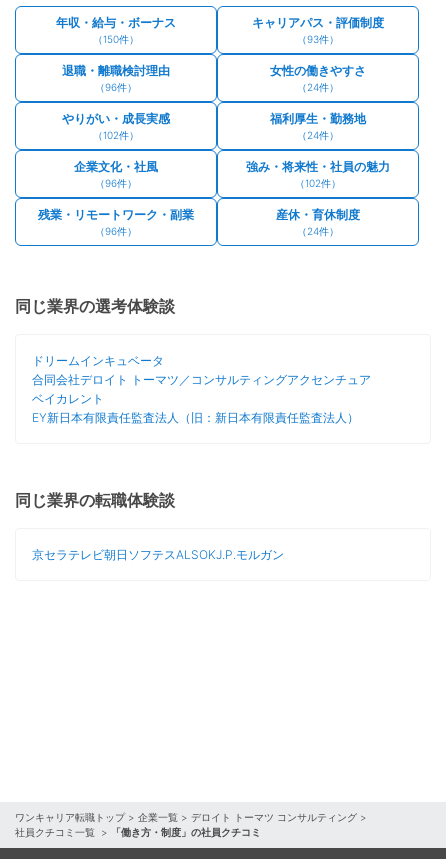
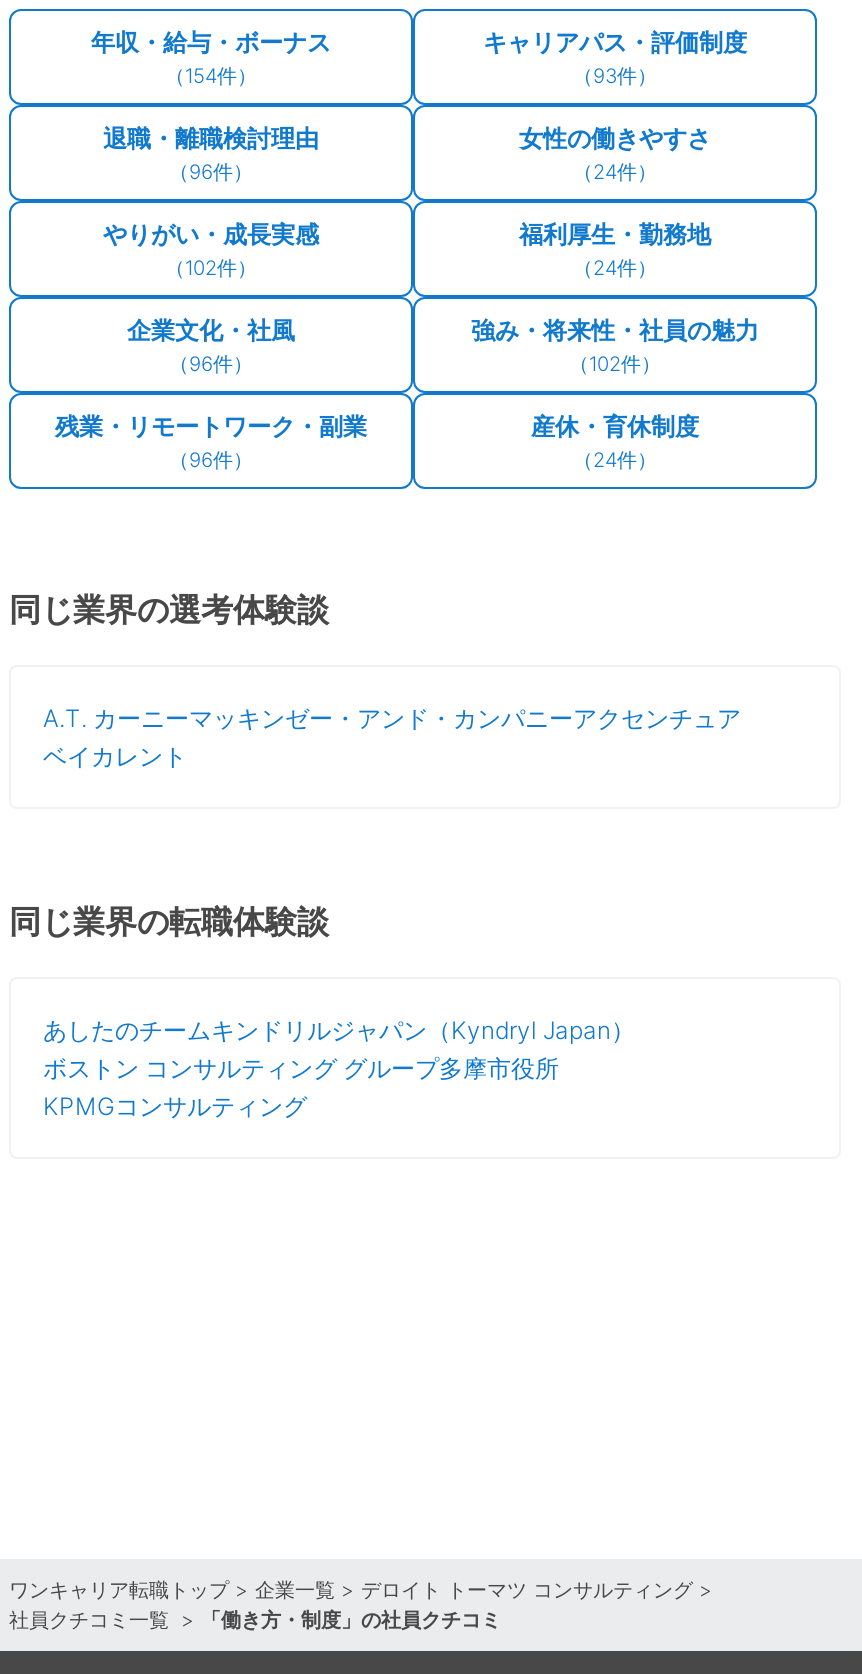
[93,32,139,44] （150件） -> [165,62,257,86] （154件）
[32,353,371,387] ドリームインキュベータ | 合同会社デロイト トーマツ／コンサルティングアクセンチュア -> [43,703,741,733] A.T. カーニーマッキンゼー・アンド・カンパニーアクセンチュア
[32,410,359,425] EY新日本有限責任監査法人（旧：新日本有限責任監査法人） -> none
moved [15,490,175,510] -> [9,901,329,941]: 同じ業界の転職体験談
[32,547,284,562] 京セラテレビ朝日ソフテスALSOKJ.P.モルガン -> [43,1015,635,1121] あしたのチームキンドリルジャパン（Kyndryl Japan） | ボストン コンサルティング グループ多摩市役所 | KPMGコンサルティング

